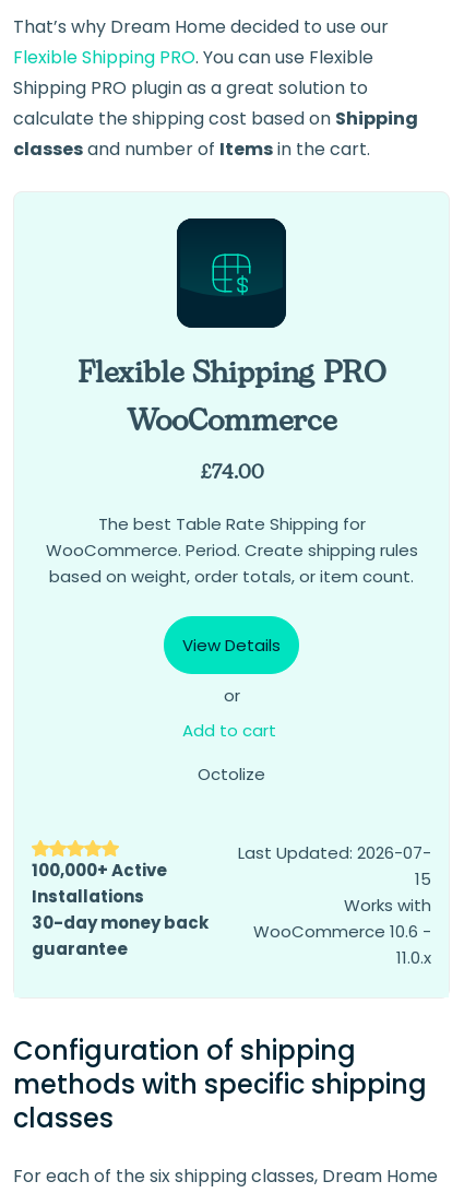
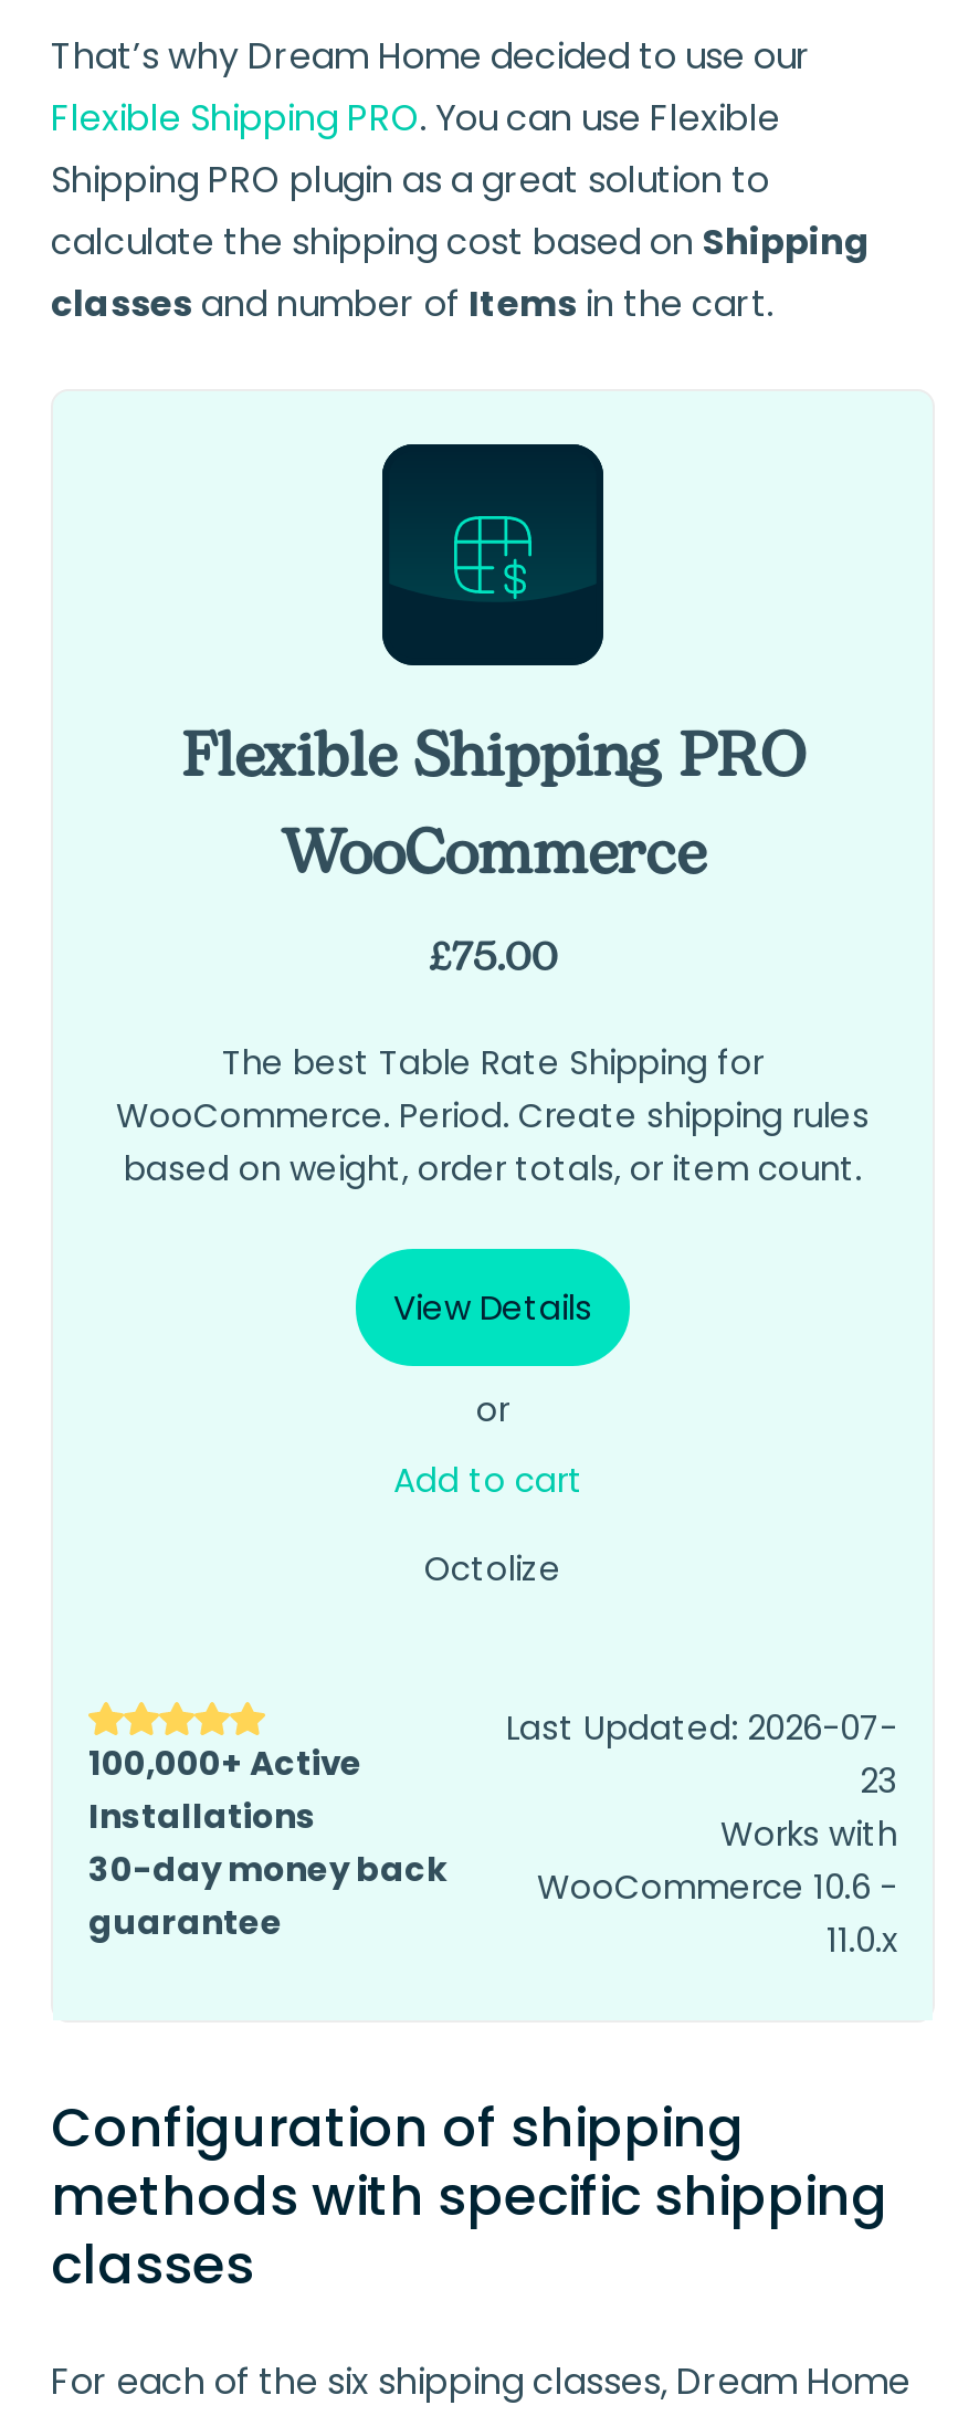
[199,458,264,487] £74.00 -> [428,928,558,988] £75.00
[415,867,431,890] 15 -> [860,1757,897,1804] 23

